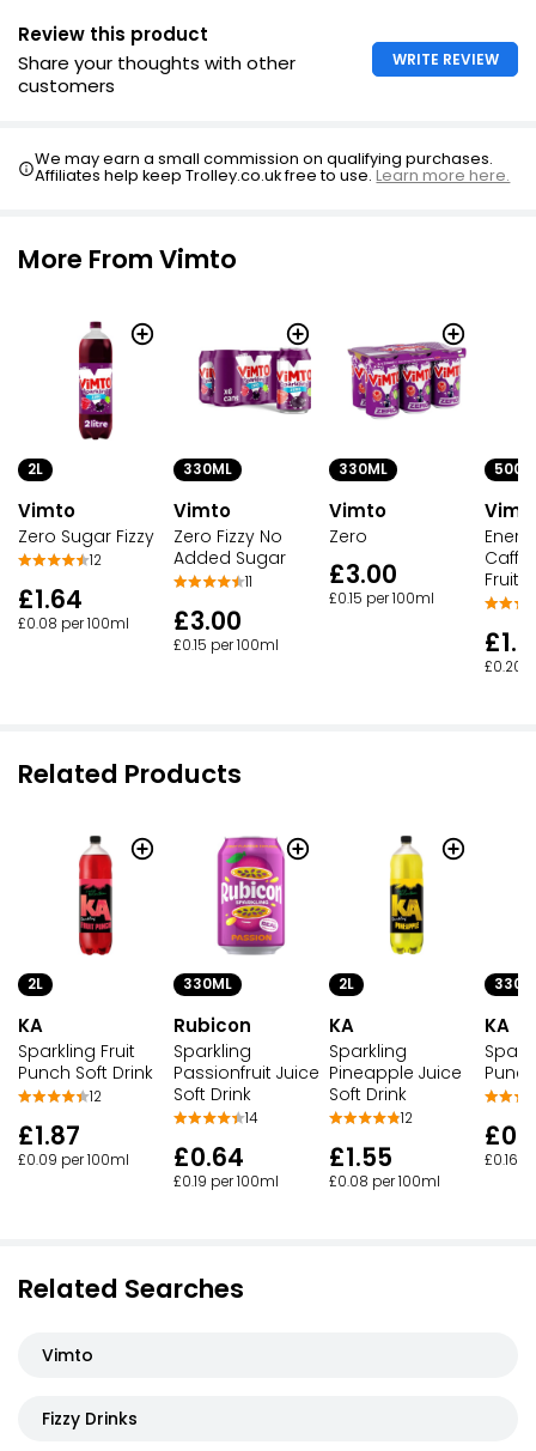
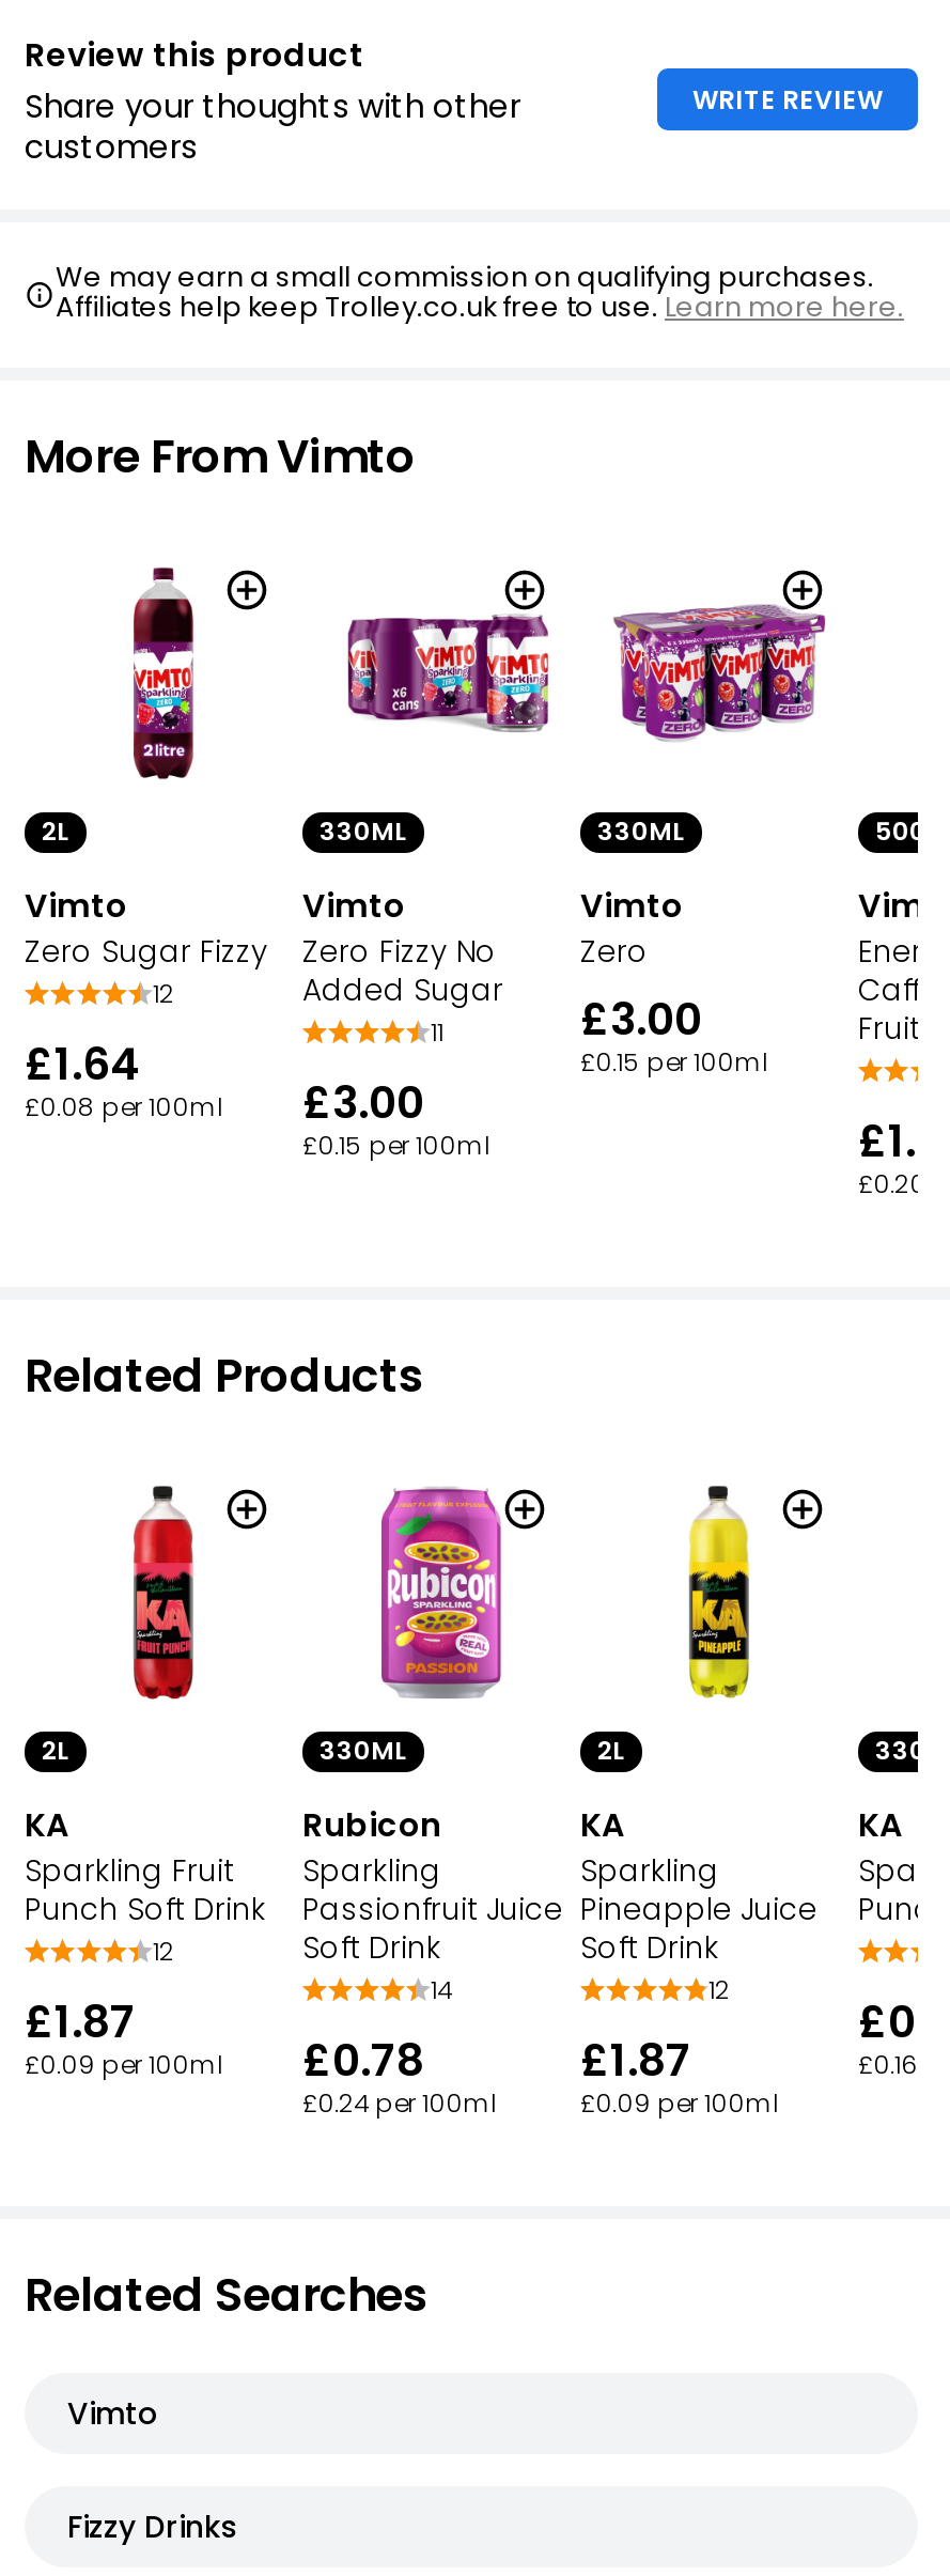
[173,1141,244,1174] £0.64 -> [302,2031,424,2091] £0.78
[329,1141,392,1174] £1.55 -> [580,2031,691,2091] £1.87
[173,1172,279,1191] £0.19 per 100ml -> [302,2086,497,2120] £0.24 per 100ml
[329,1172,440,1191] £0.08 per 100ml -> [580,2086,779,2120] £0.09 per 100ml

